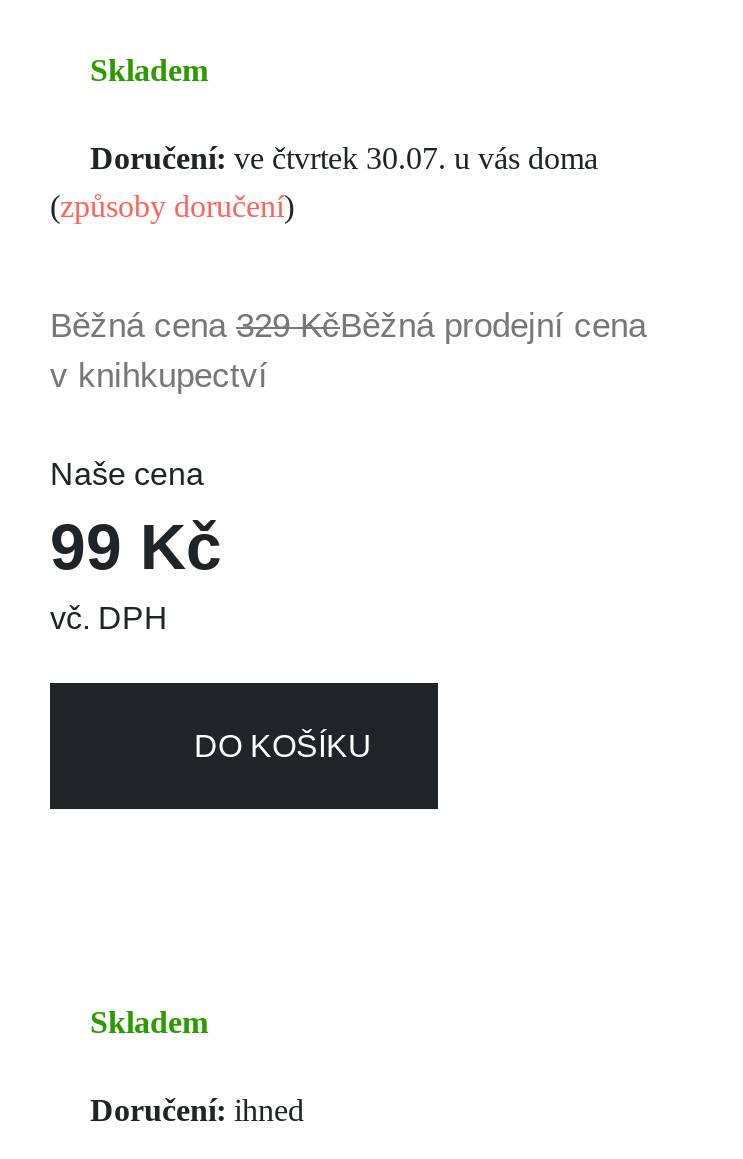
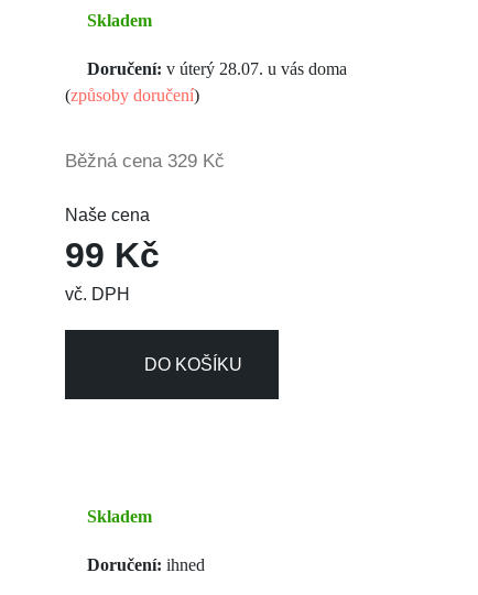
[82,141,598,175] Doručení: ve čtvrtek 30.07. u vás doma -> [83,59,347,78] Doručení: v úterý 28.07. u vás doma
[50,307,646,395] Běžná cena 329 KčBěžná prodejní cena | v knihkupectví -> [65,151,225,172] Běžná cena 329 Kč

